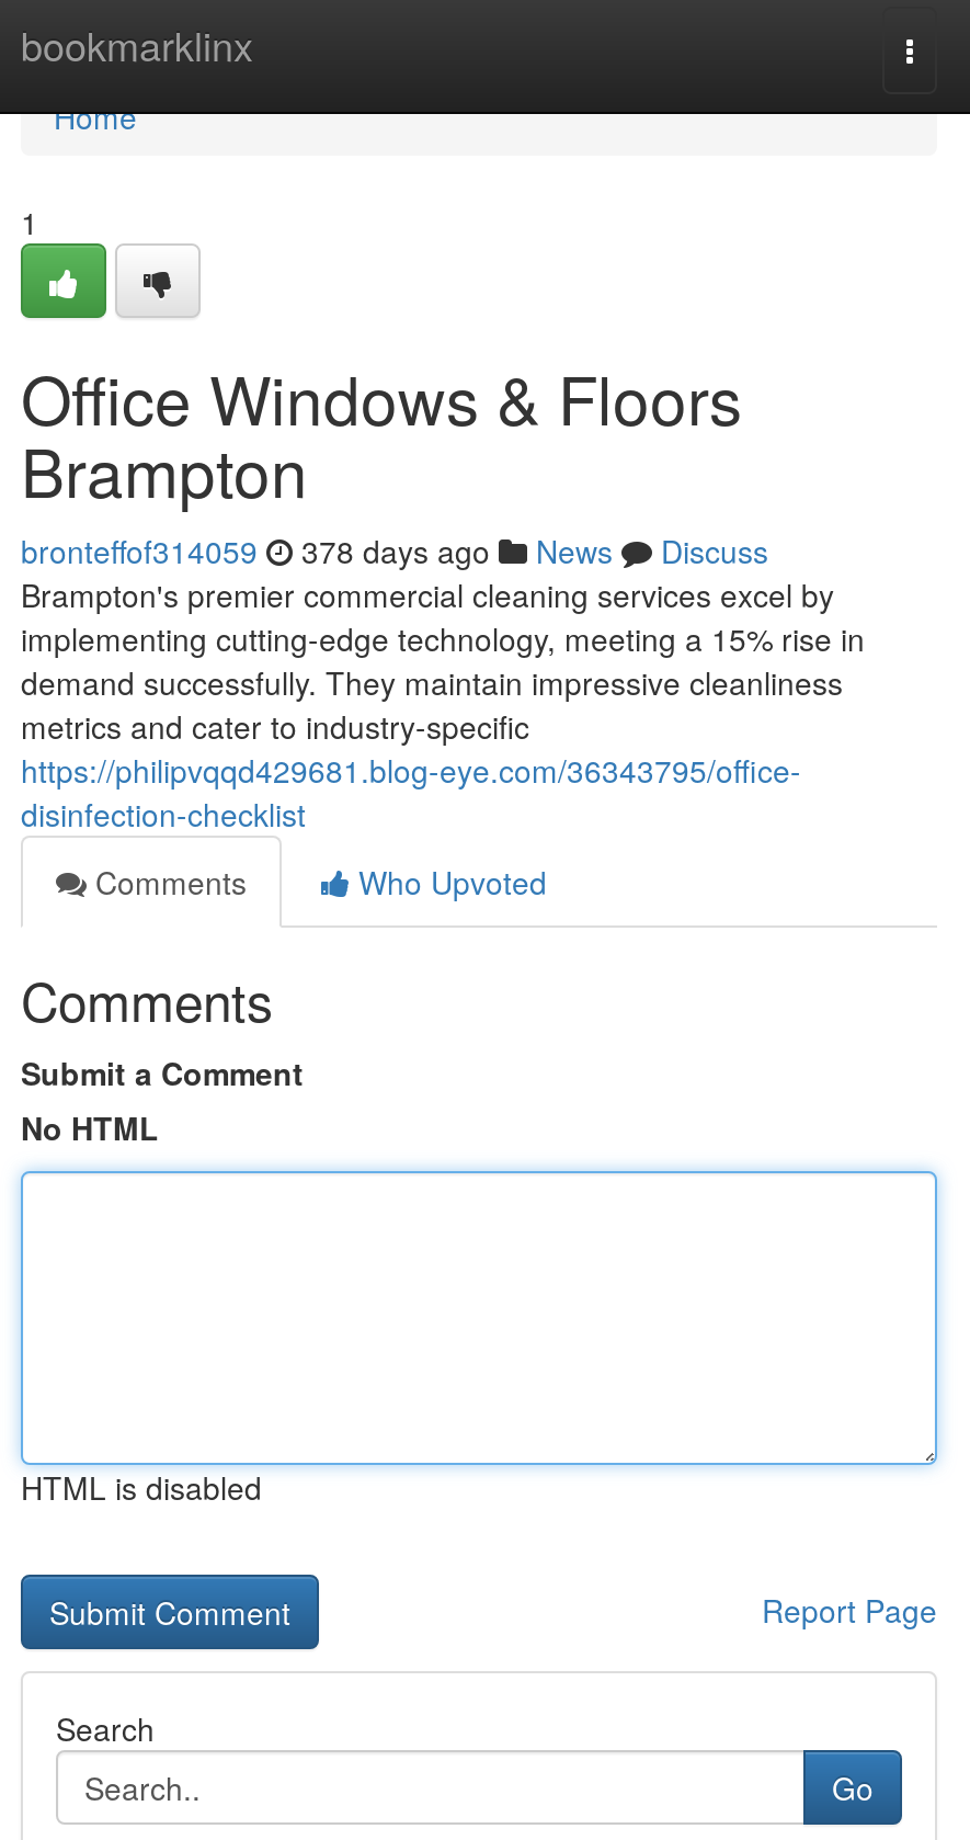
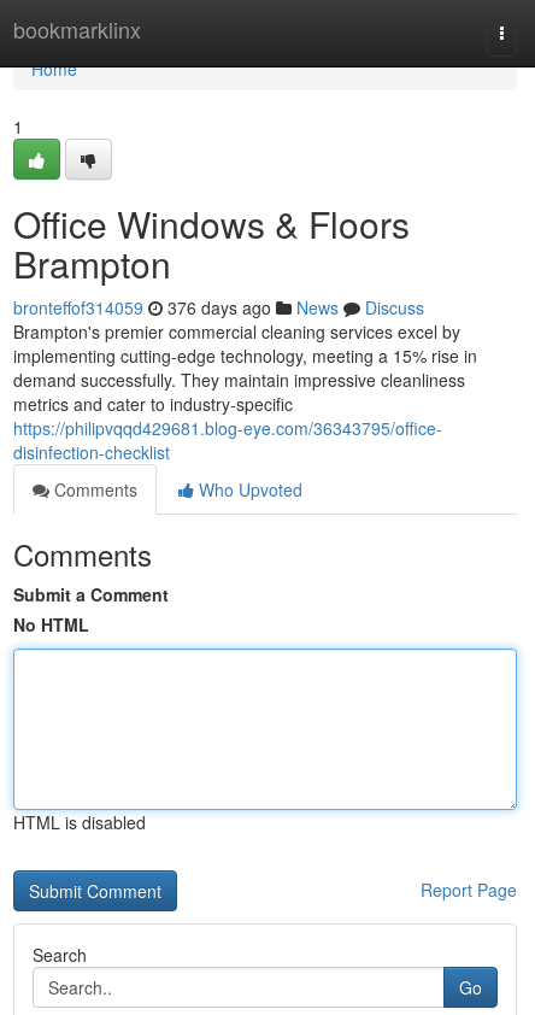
[21,529,768,572] bronteffof314059 378 days ago News Discuss -> [13,295,424,319] bronteffof314059 376 days ago News Discuss

